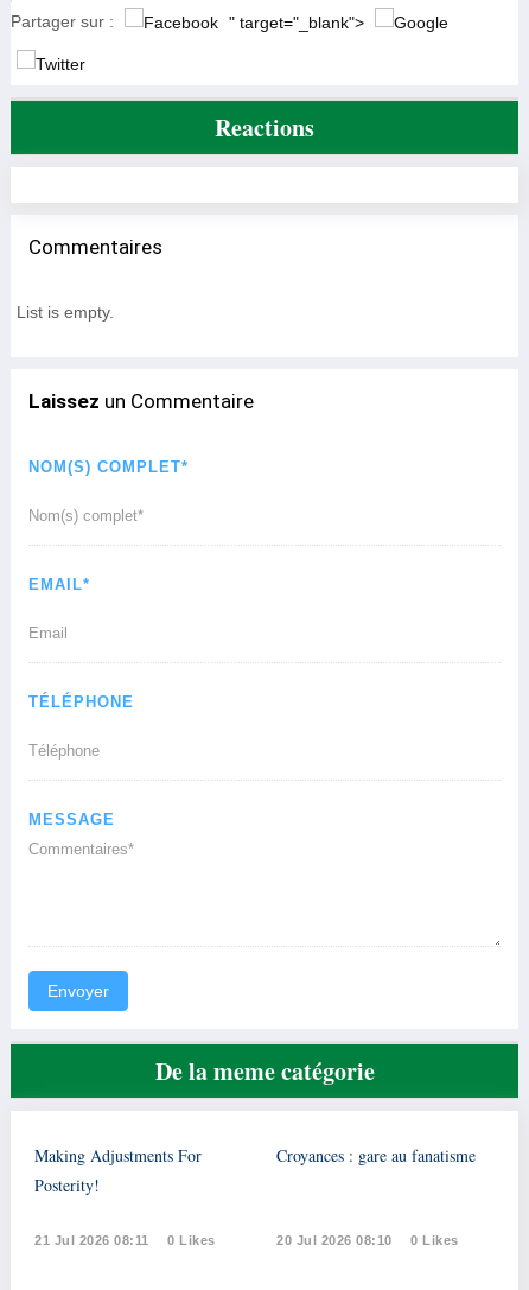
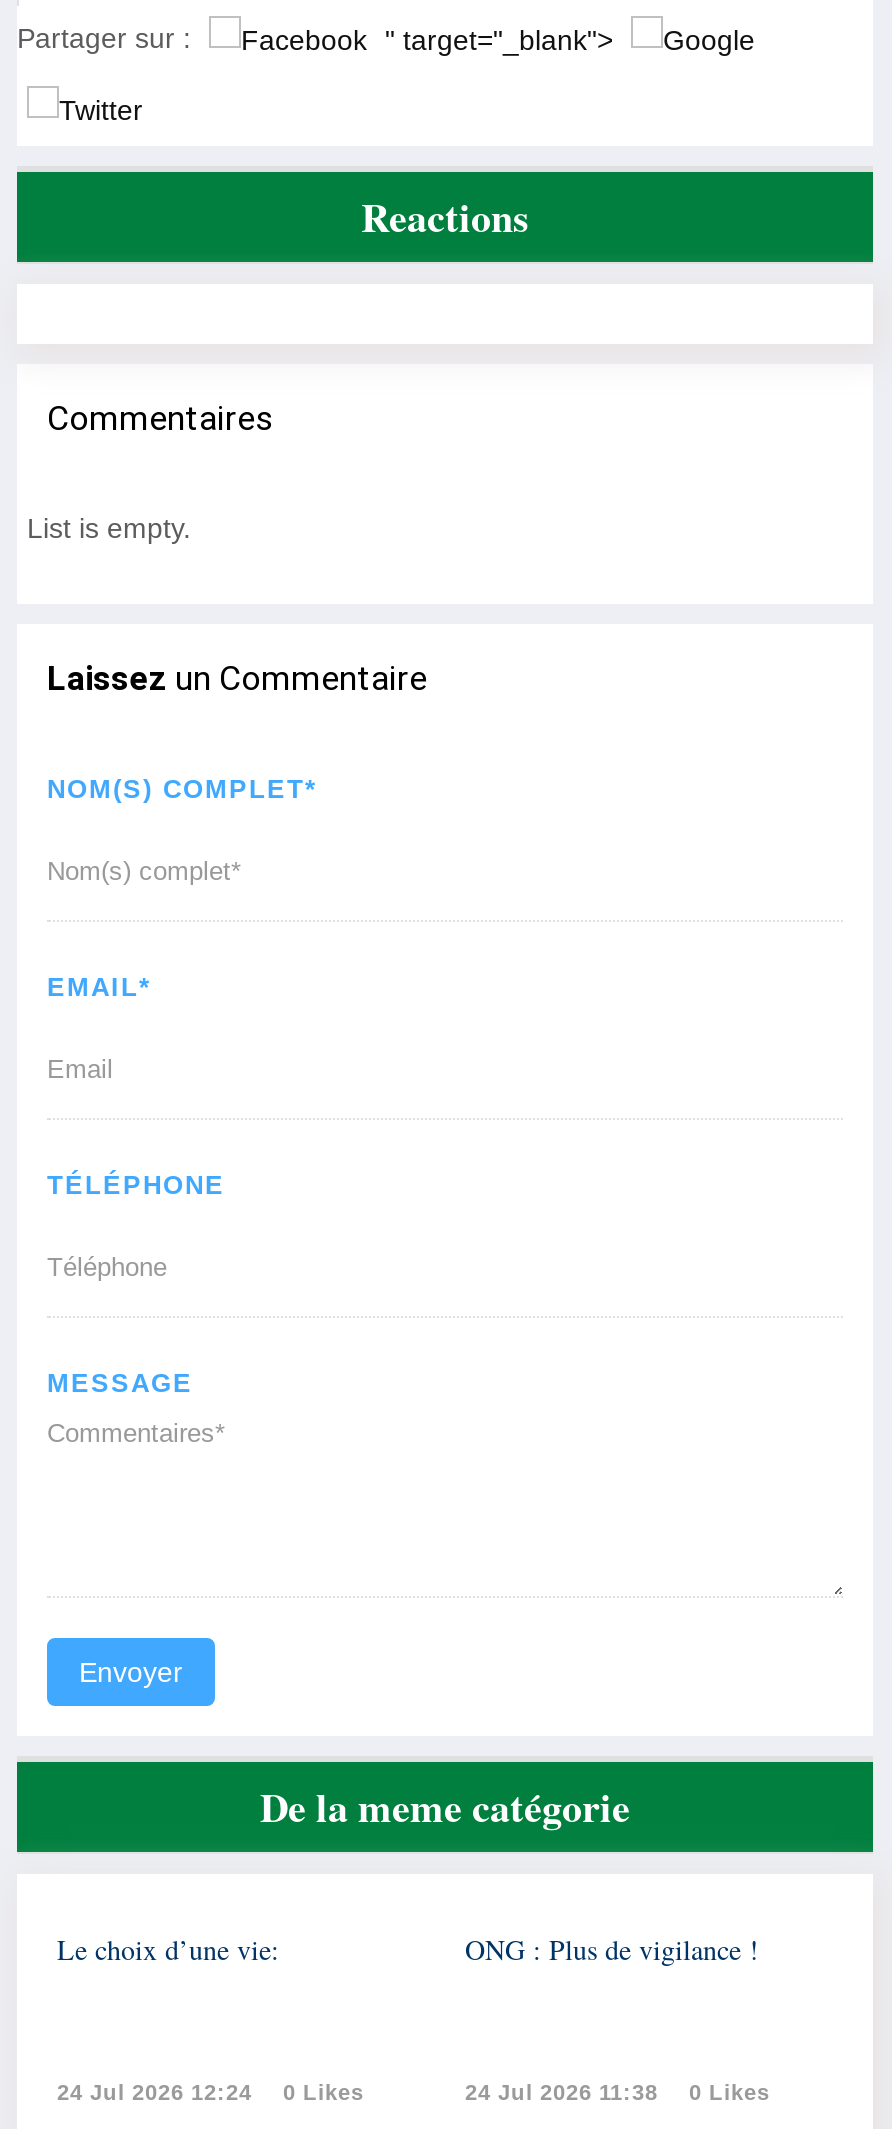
[34,1144,202,1197] Making Adjustments For | Posterity! -> [57,1931,279,1969] Le choix d’une vie:
[276,1144,476,1167] Croyances : gare au fanatisme -> [465,1931,759,1969] ONG : Plus de vigilance !
[34,1233,215,1248] 21 Jul 2026 08:11 0 Likes -> [57,2081,364,2105] 24 Jul 2026 12:24 0 Likes
[276,1233,458,1248] 20 Jul 2026 08:10 0 Likes -> [465,2081,770,2105] 24 Jul 2026 11:38 0 Likes

